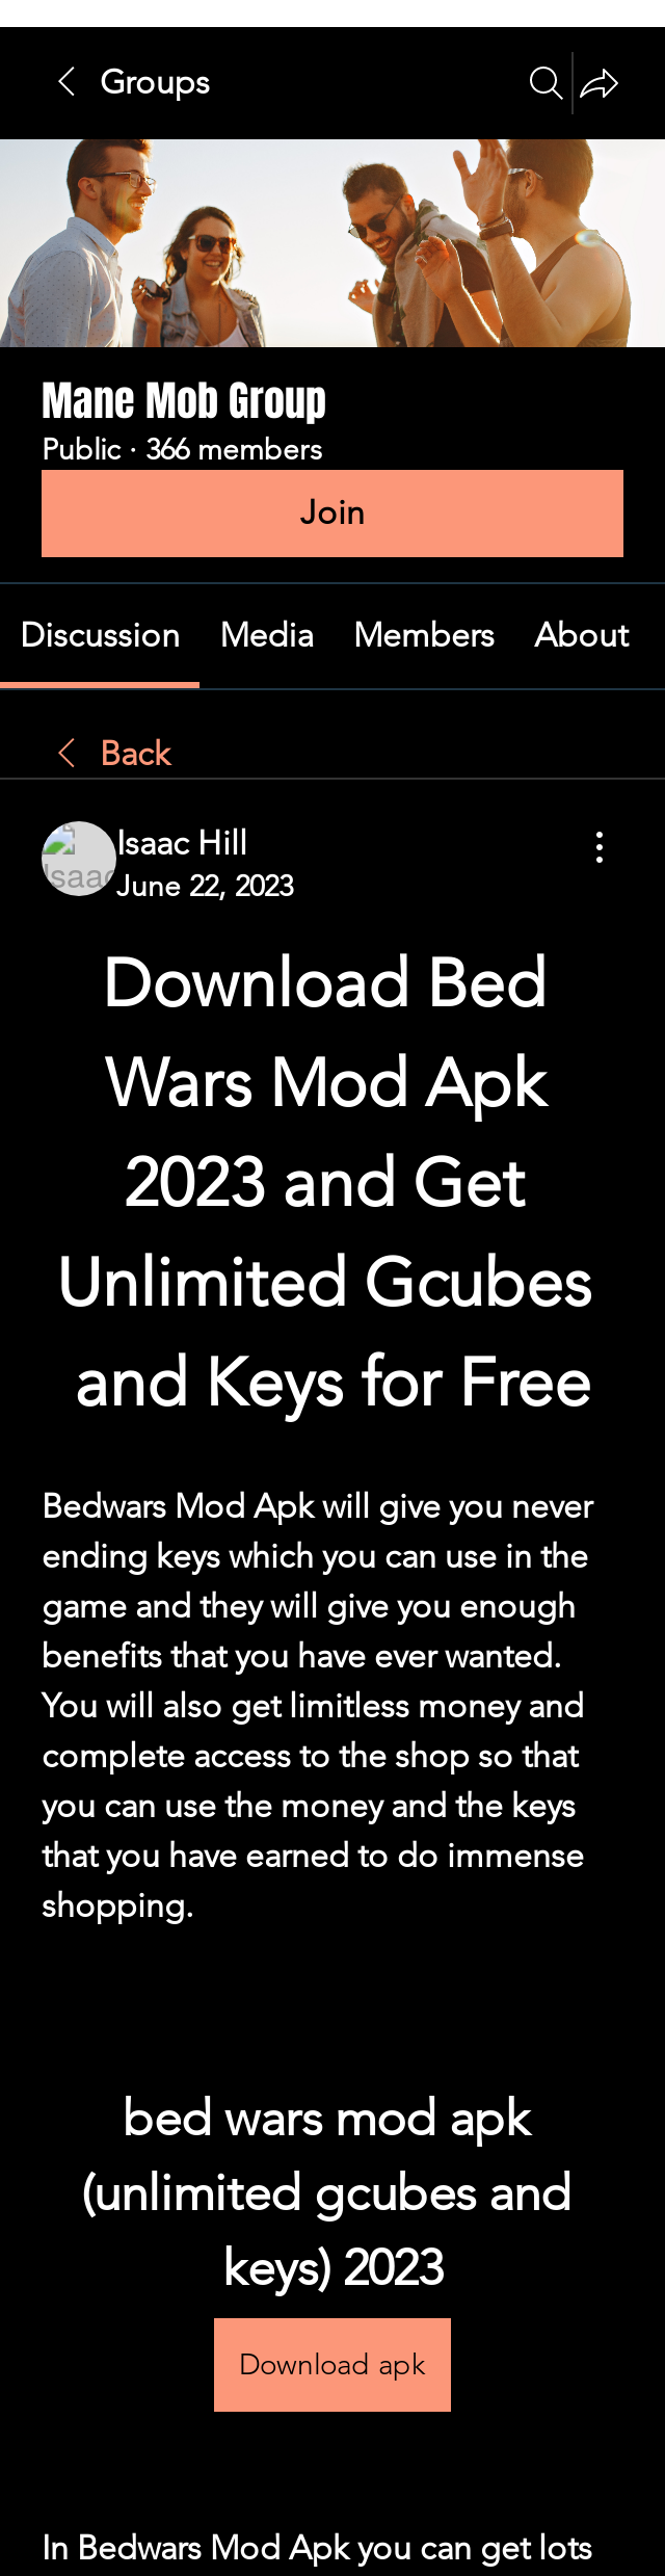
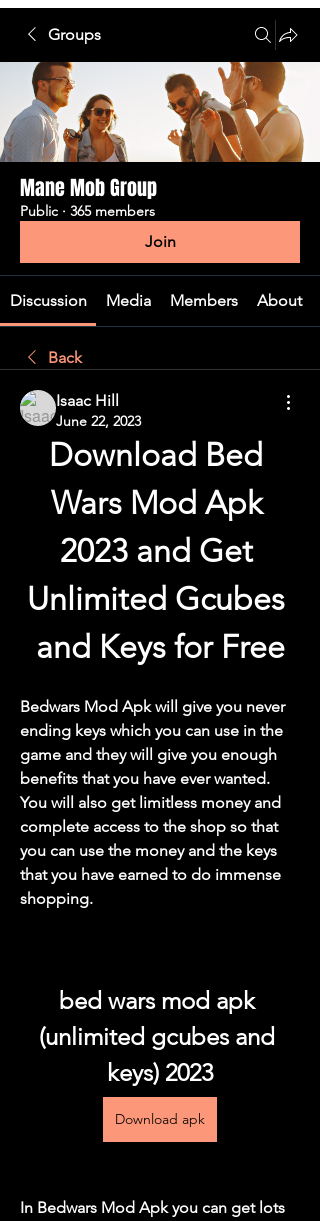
[42,430,322,468] Public · 366 members -> [20,202,155,220] Public · 365 members

